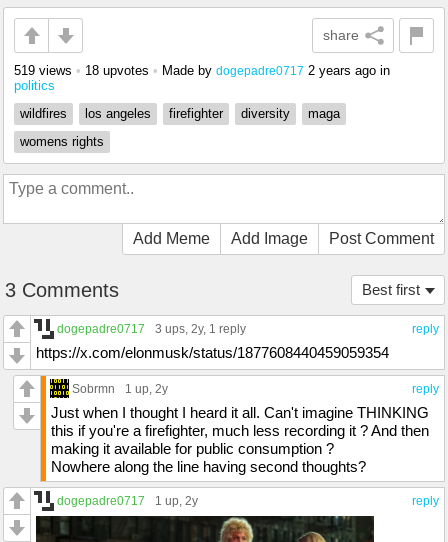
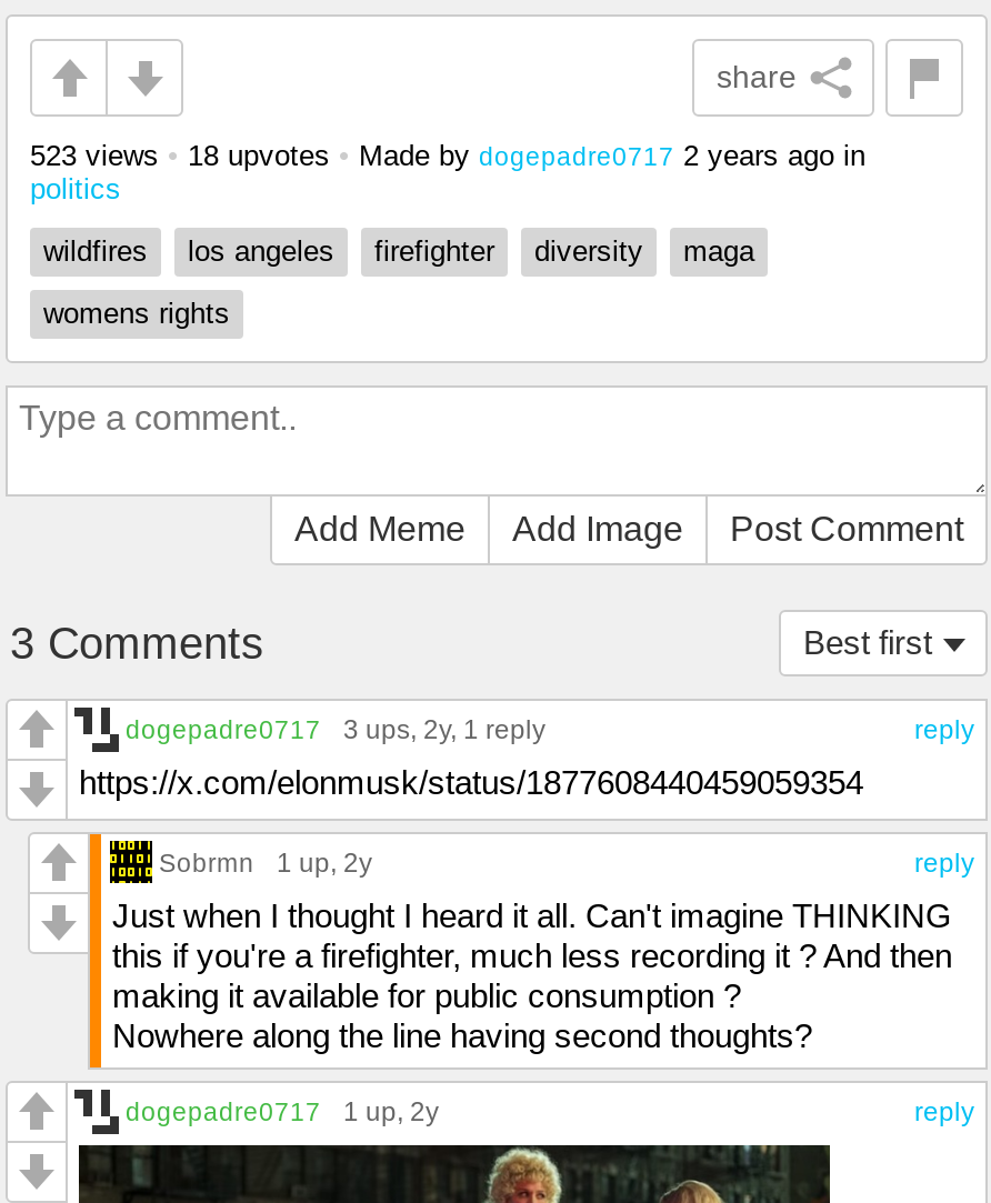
[14,63,390,78] 519 views • 18 upvotes • Made by dogepadre0717 2 years ago in -> [30,139,865,172] 523 views • 18 upvotes • Made by dogepadre0717 2 years ago in

